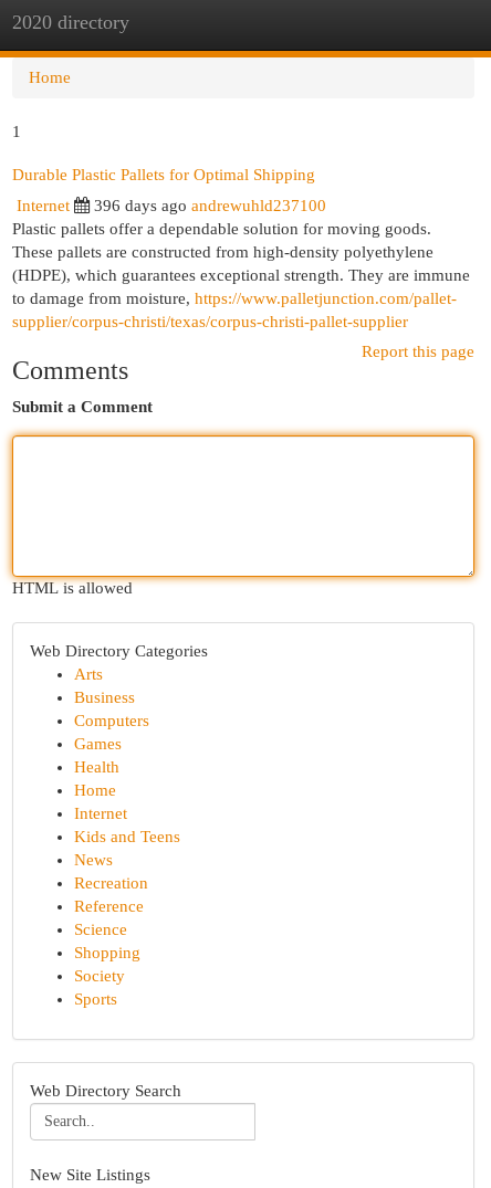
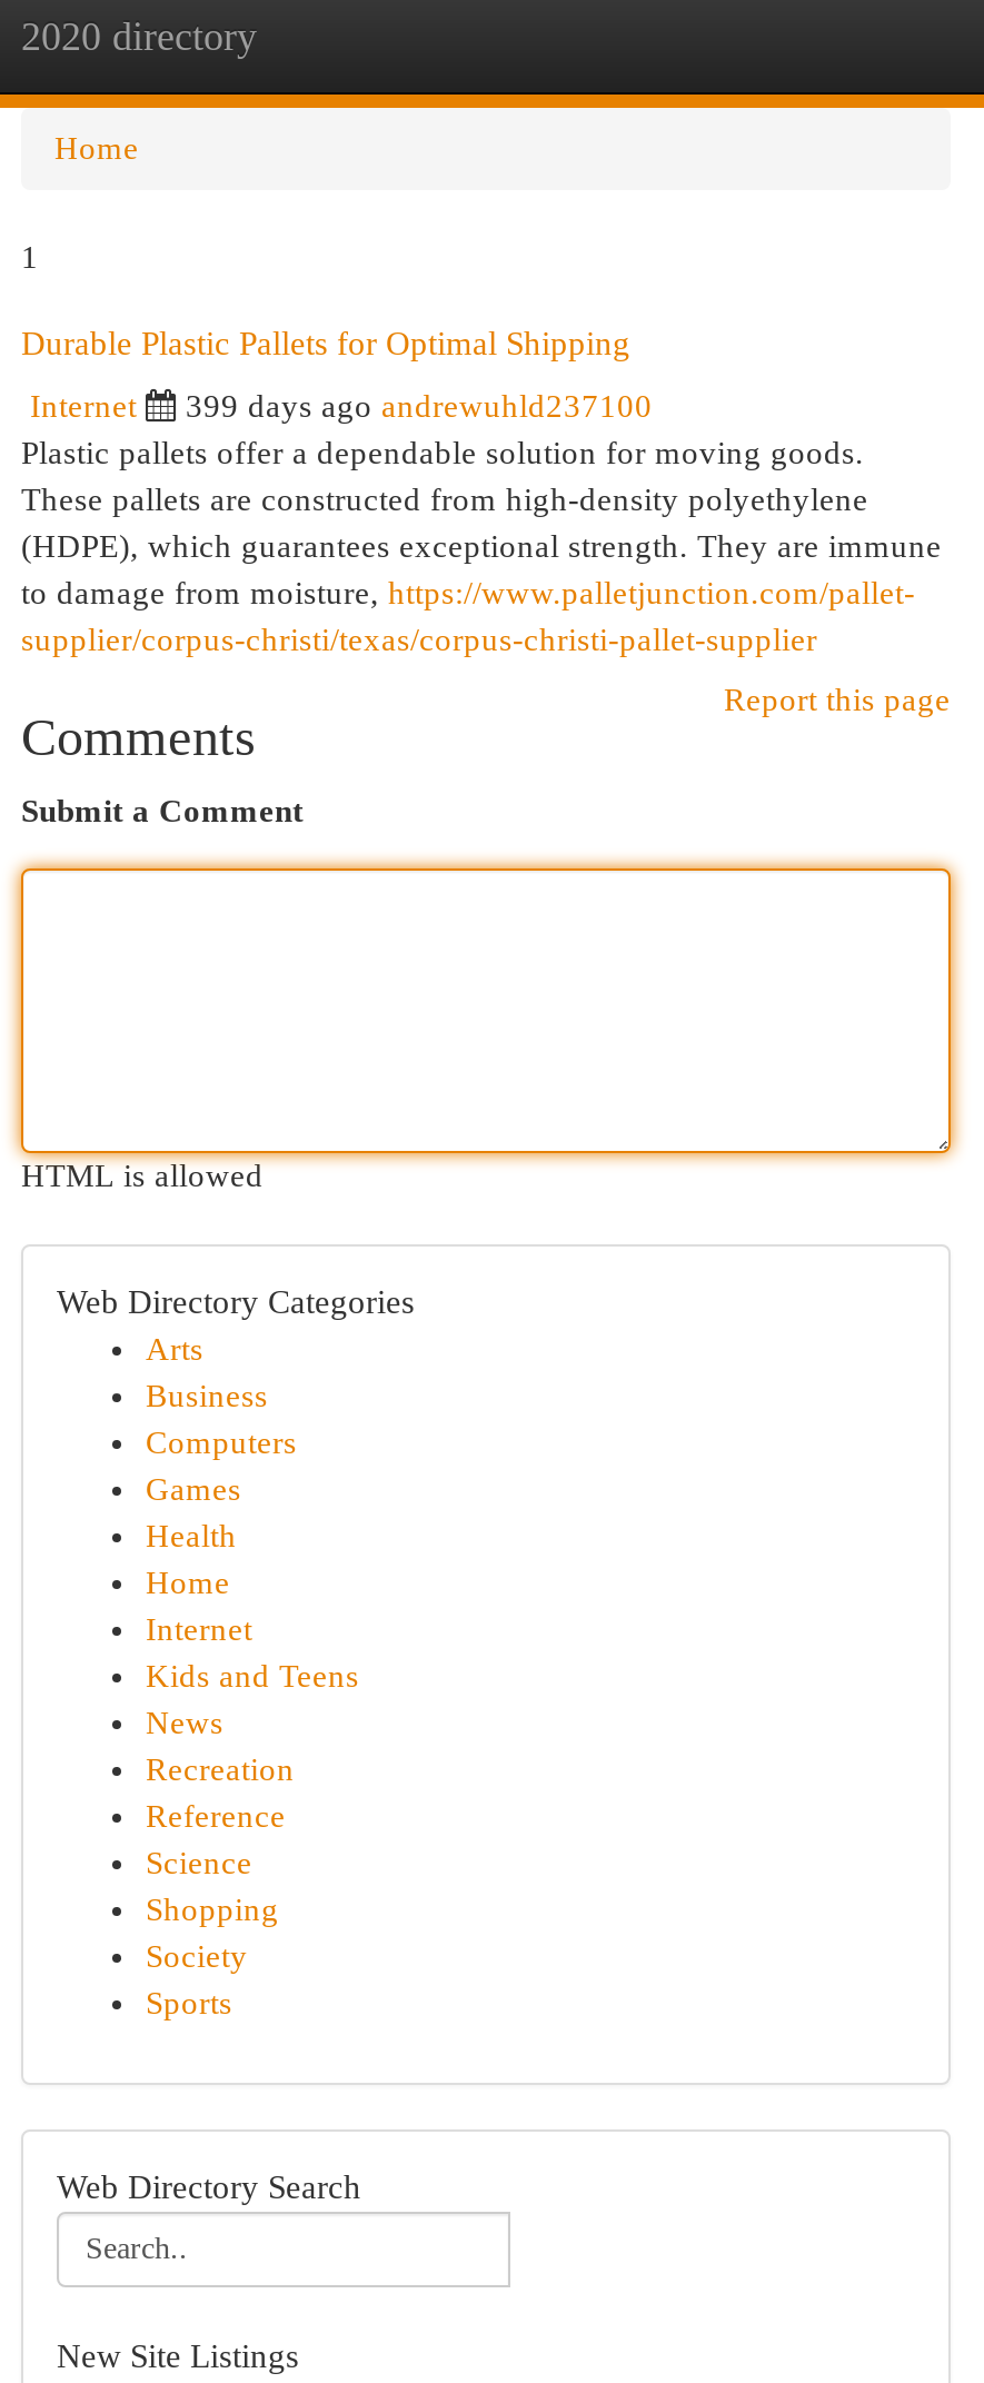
[94,197,326,214] 396 days ago andrewuhld237100 -> [186,388,653,424] 399 days ago andrewuhld237100

